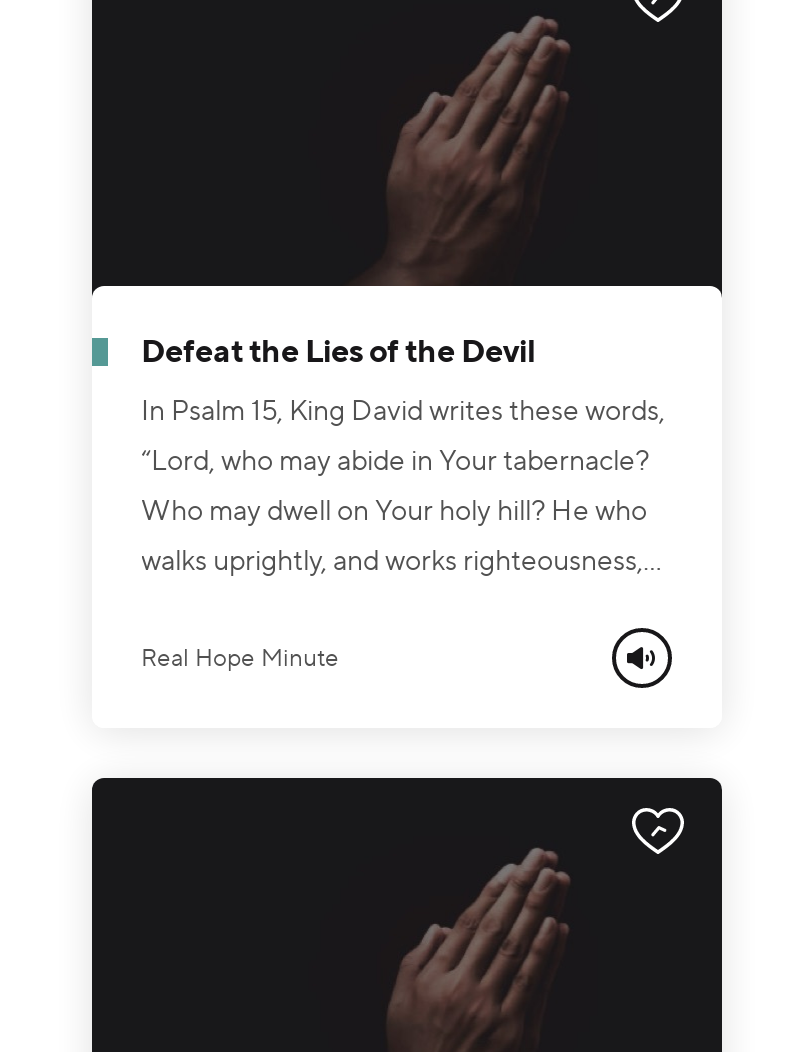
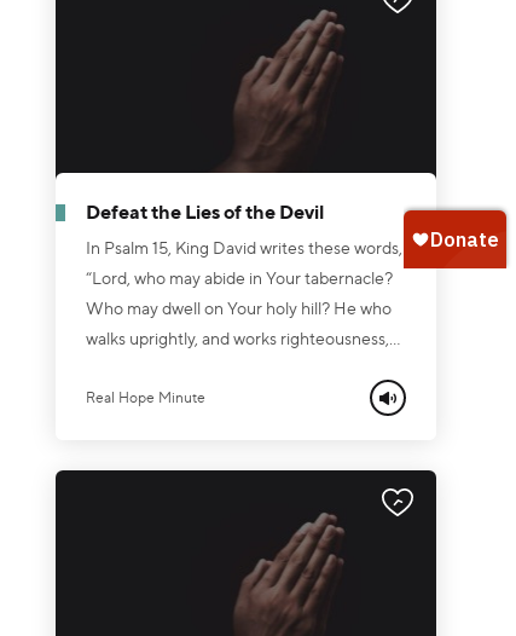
none -> [402,207,509,270] [image]

